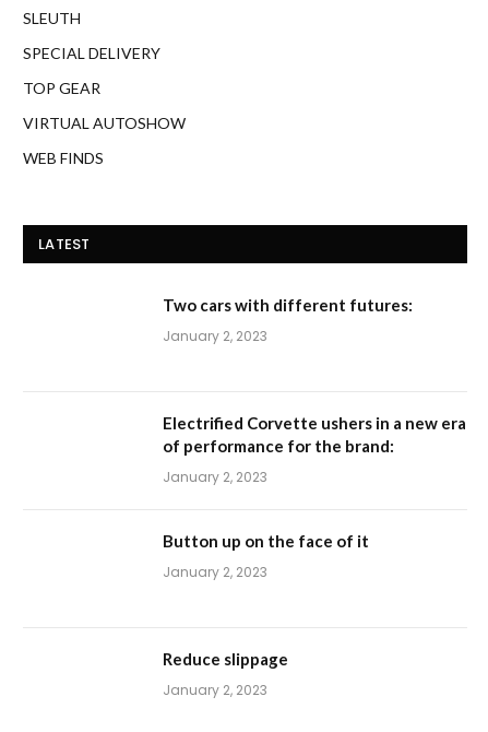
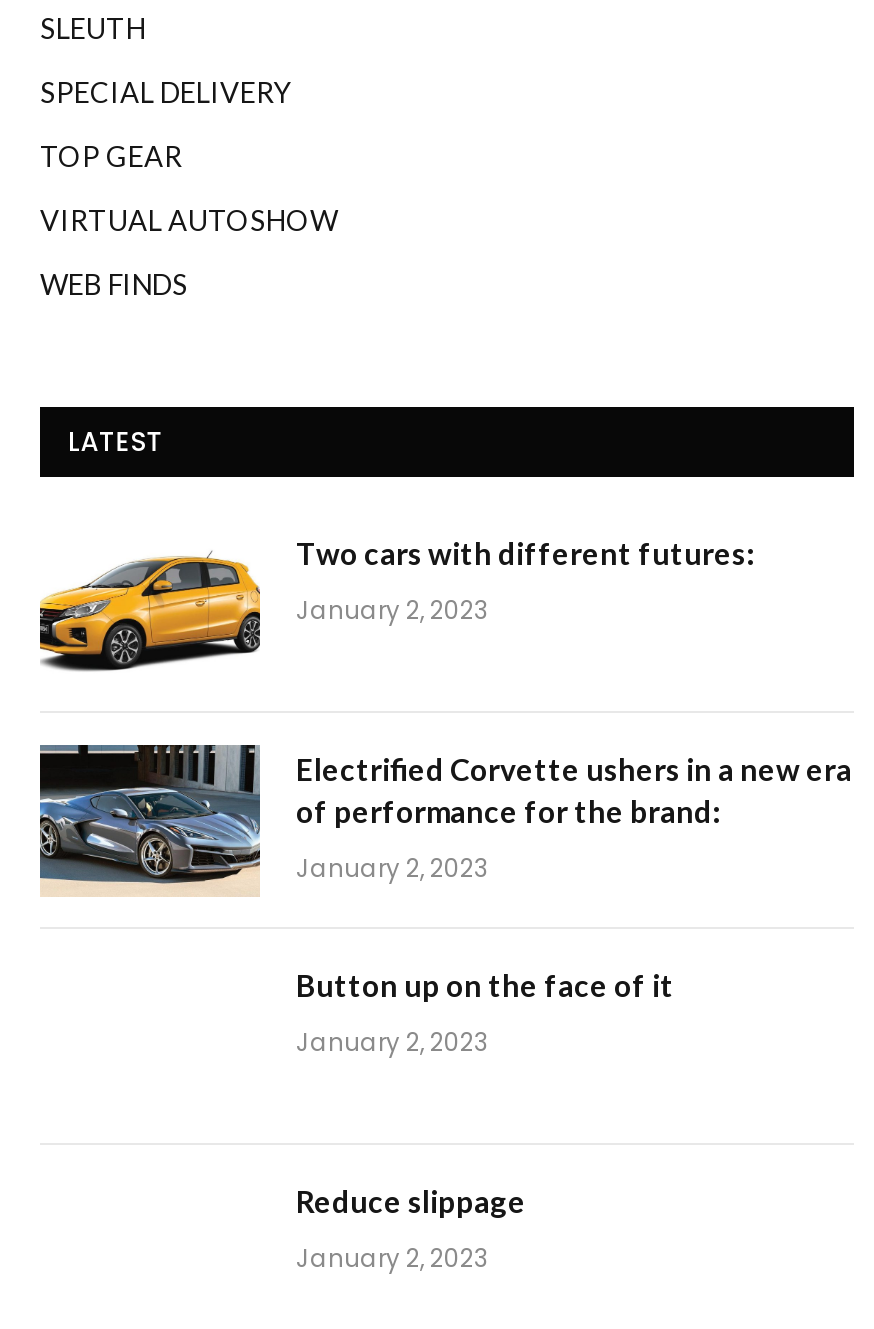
none -> [38,554,262,672] [image]
none -> [38,742,262,898] [image]

